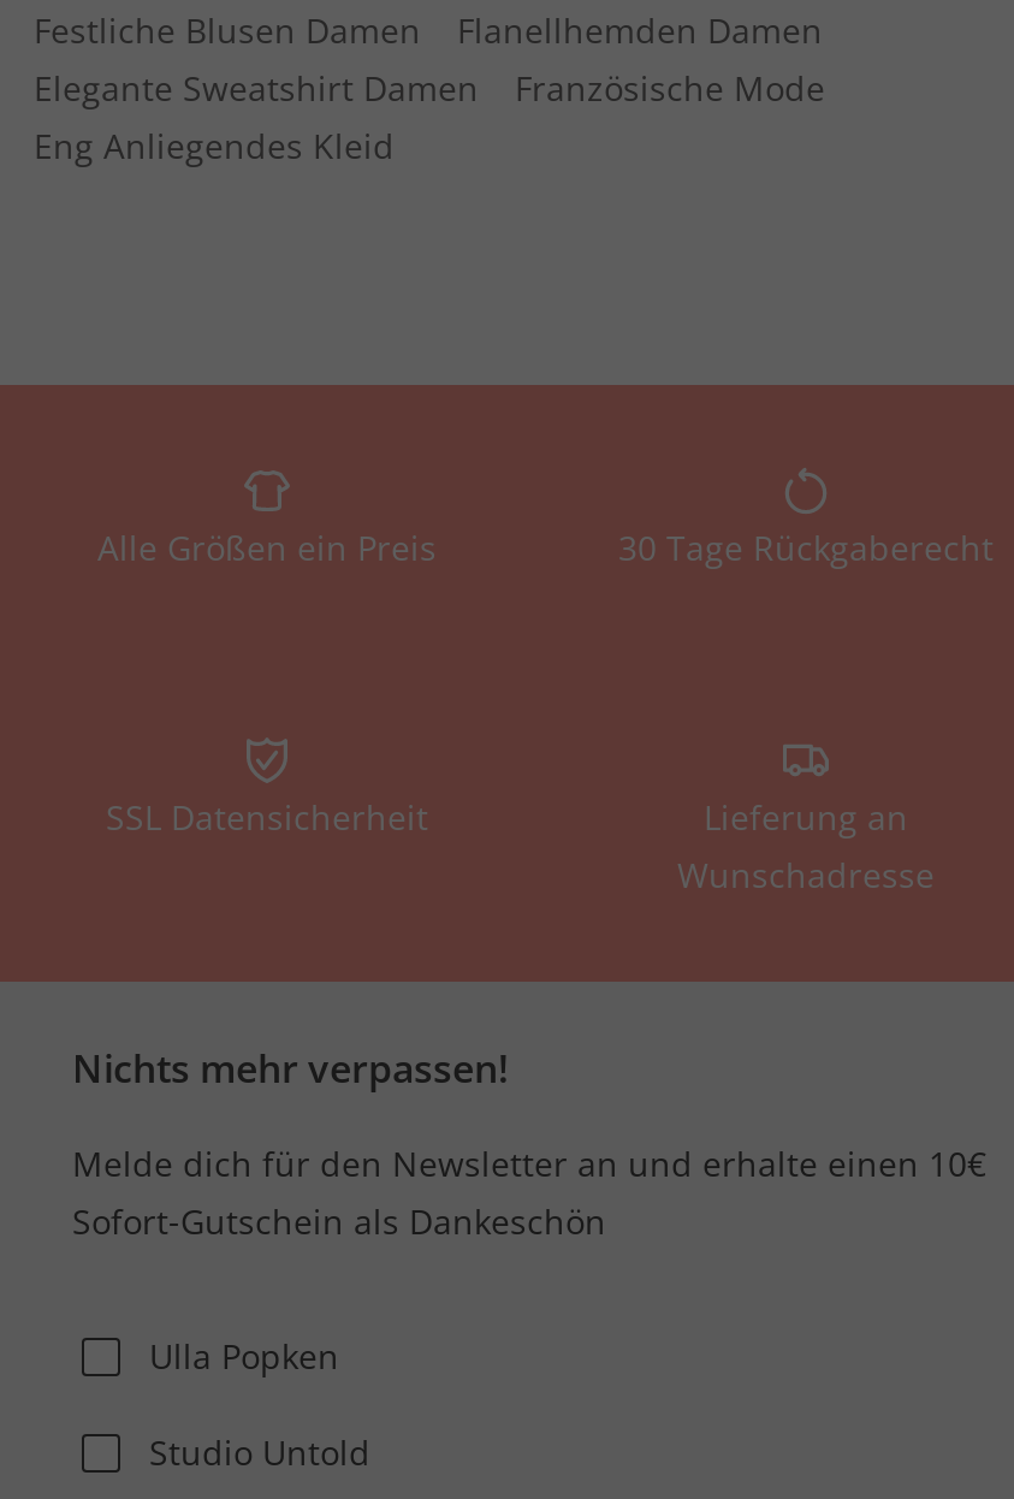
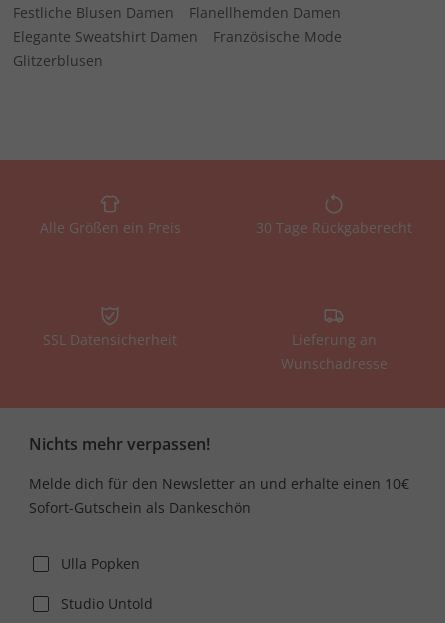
[34,123,395,168] Eng Anliegendes Kleid -> [13,51,103,70] Glitzerblusen

